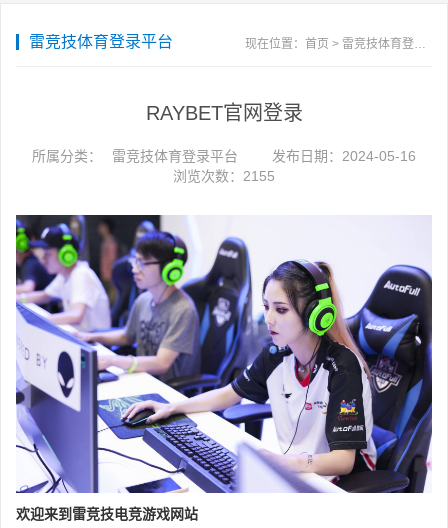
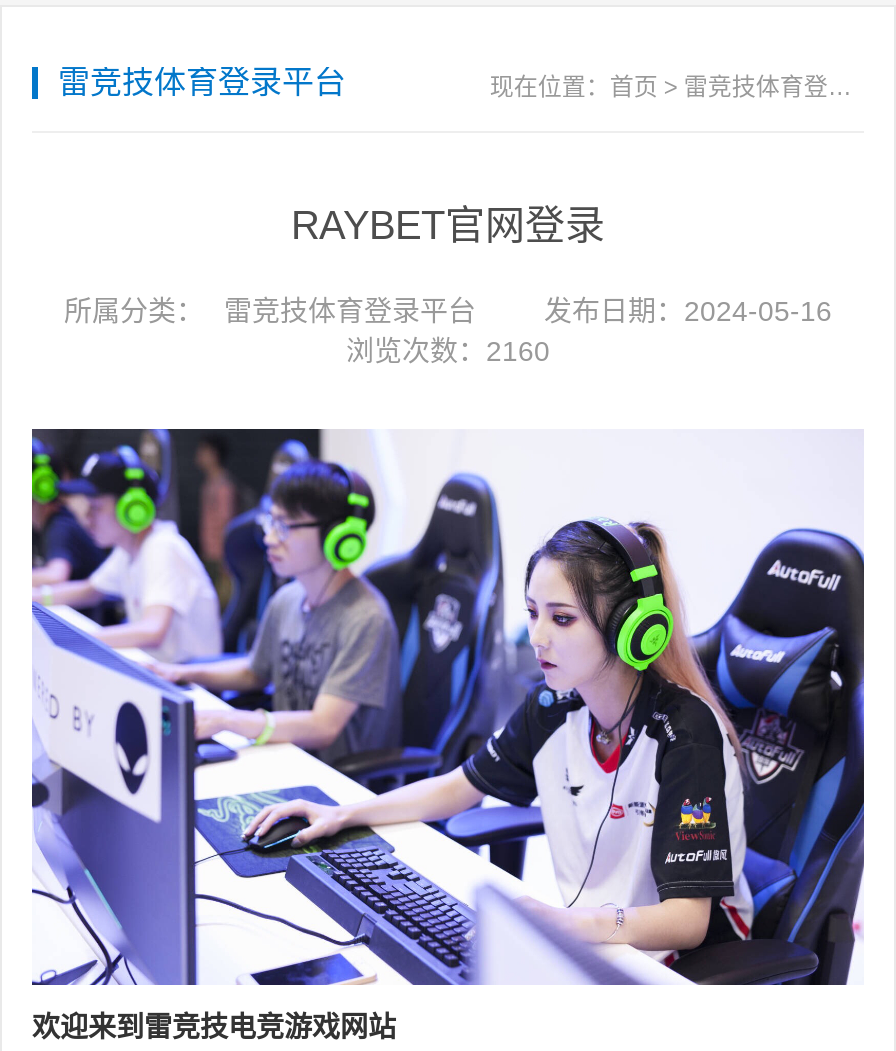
[173,168,275,184] 浏览次数：2155 -> [346,336,550,368] 浏览次数：2160

